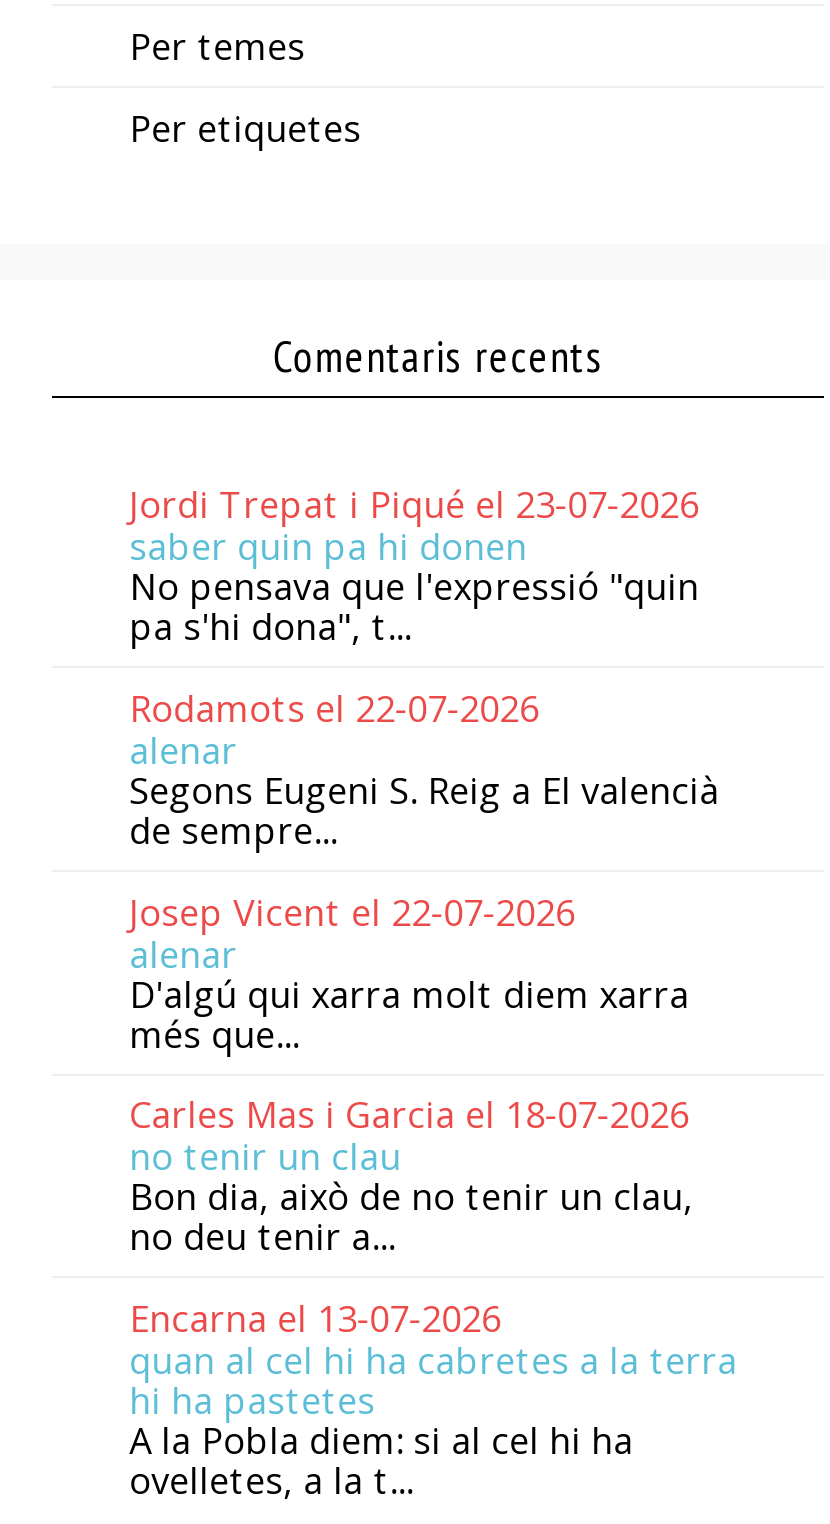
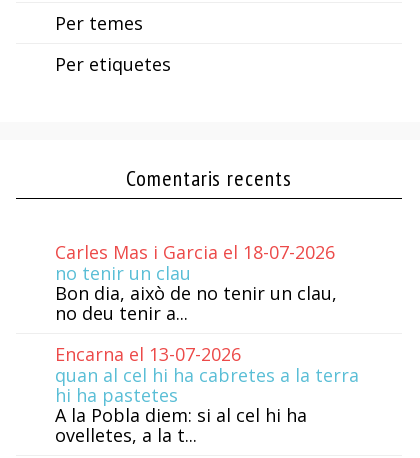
[129,480,719,1057] Jordi Trepat i Piqué el 23-07-2026 | saber quin pa hi donen | No pensava que l'expressió "quin | pa s'hi dona", t... | Rodamots el 22-07-2026 | alenar | Segons Eugeni S. Reig a El valencià | de sempre... | Josep Vicent el 22-07-2026 | alenar | D'algú qui xarra molt diem xarra | més que... -> none

